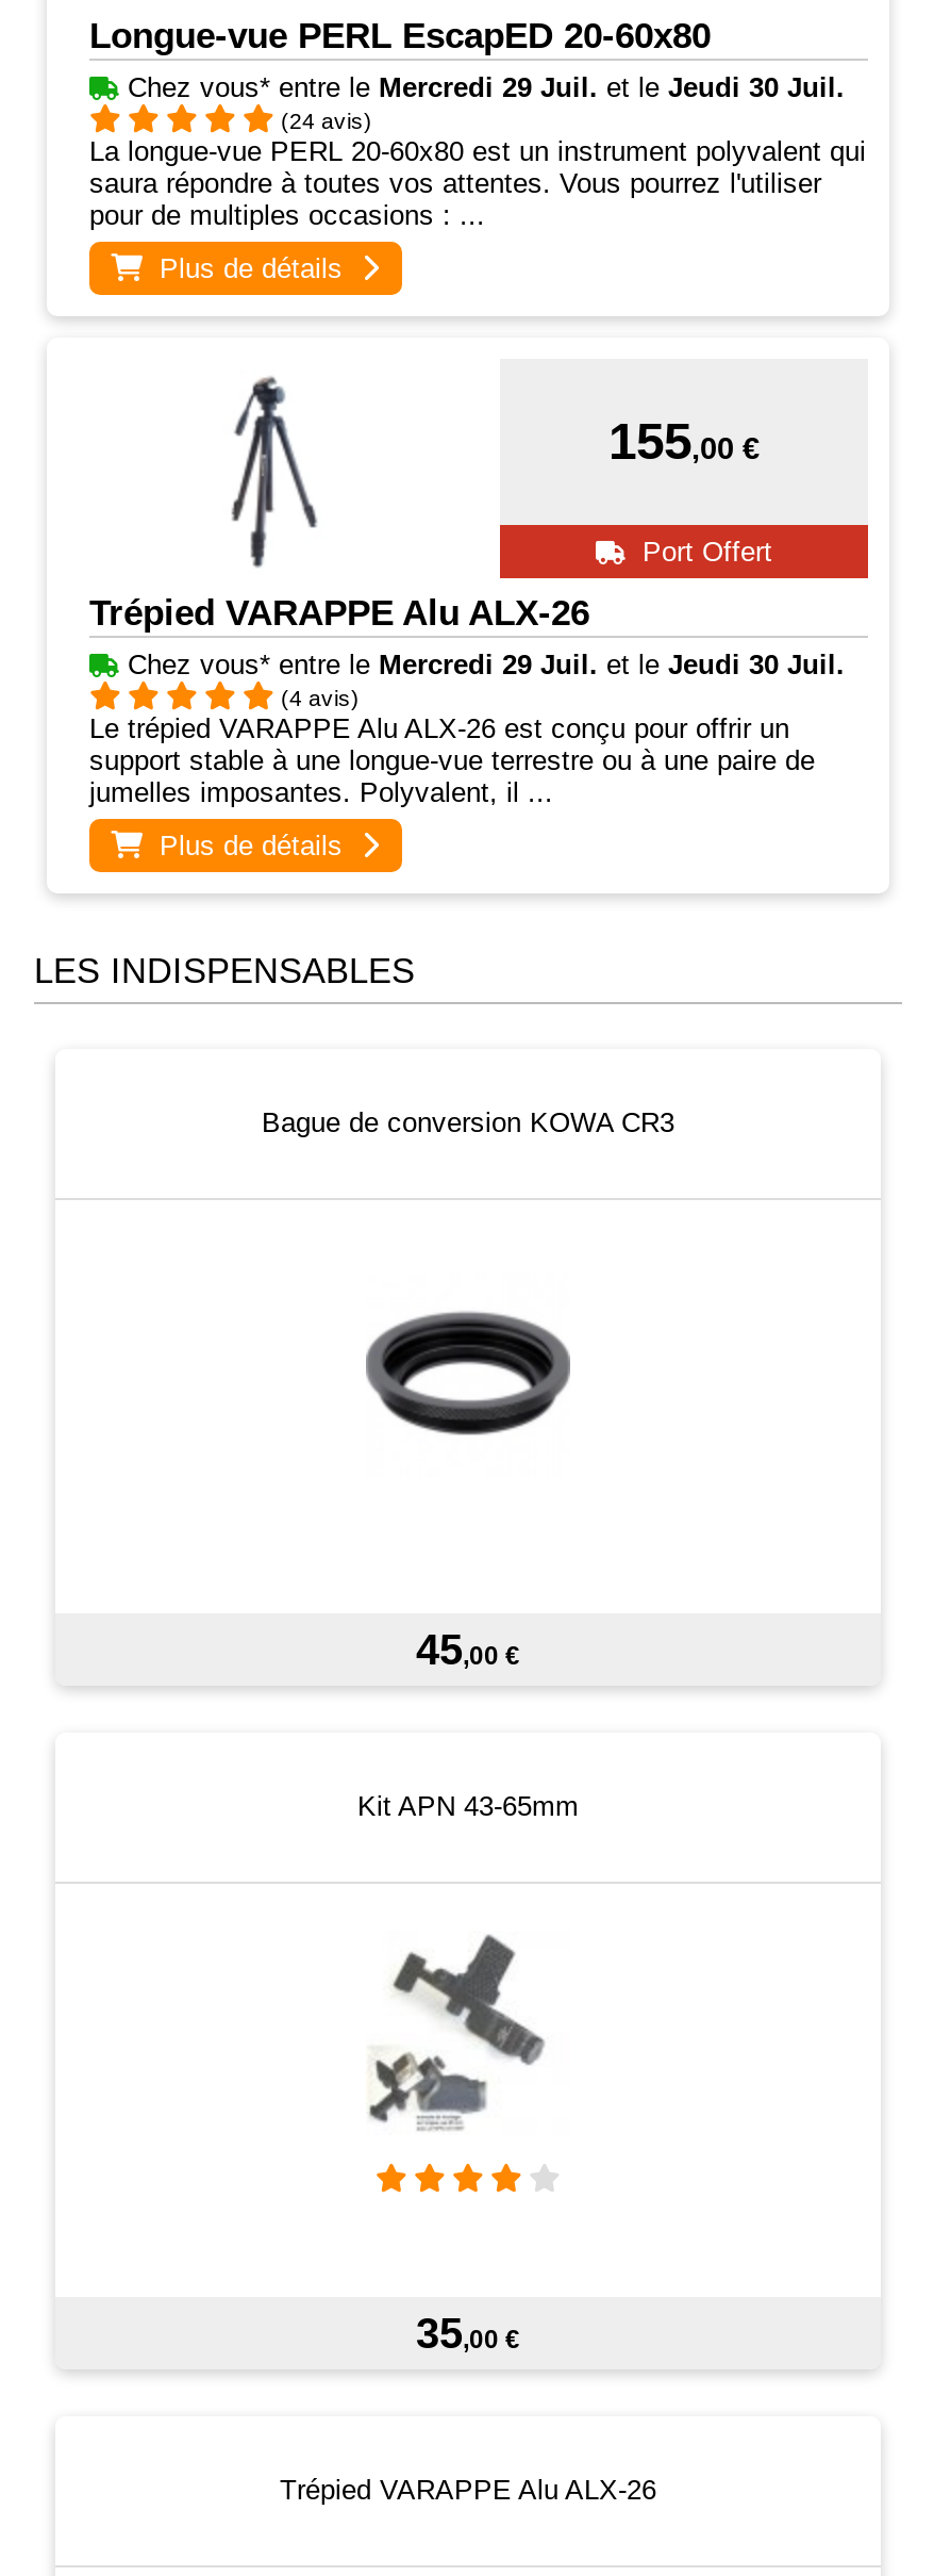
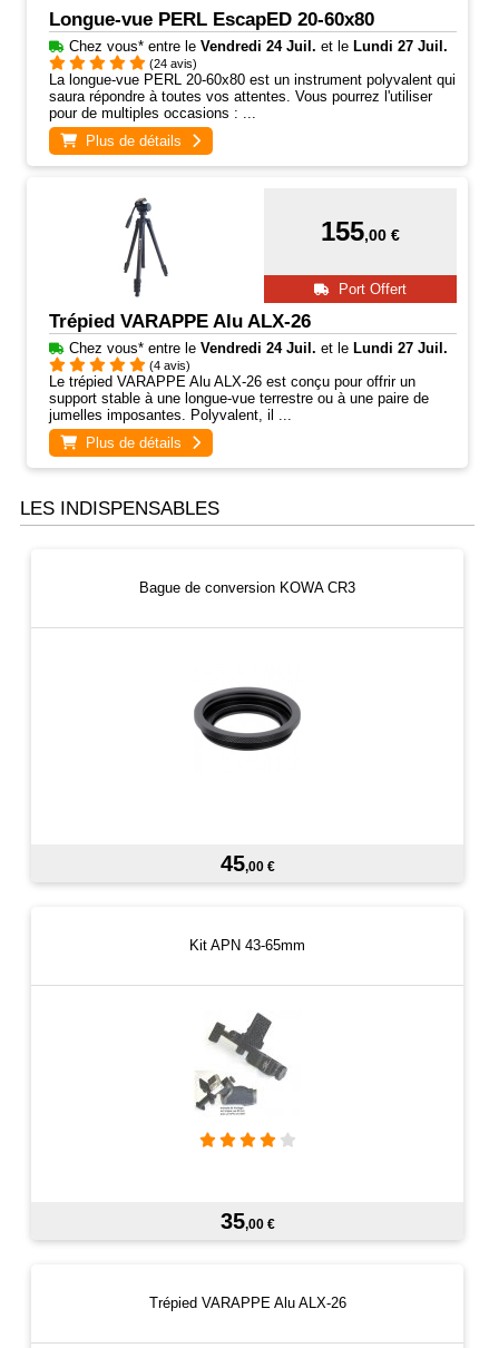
[119,71,845,103] Chez vous* entre le Mercredi 29 Juil. et le Jeudi 30 Juil. -> [65,38,448,55] Chez vous* entre le Vendredi 24 Juil. et le Lundi 27 Juil.
[119,649,845,680] Chez vous* entre le Mercredi 29 Juil. et le Jeudi 30 Juil. -> [65,340,448,356] Chez vous* entre le Vendredi 24 Juil. et le Lundi 27 Juil.

